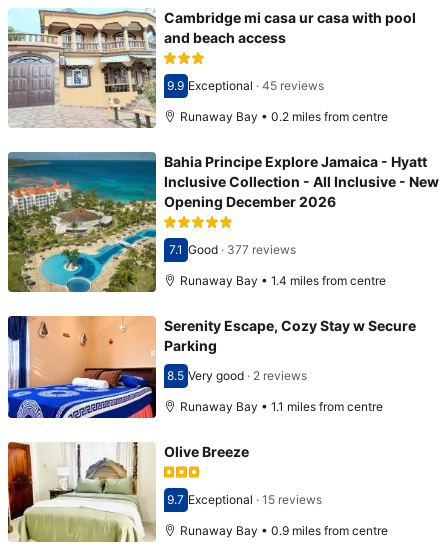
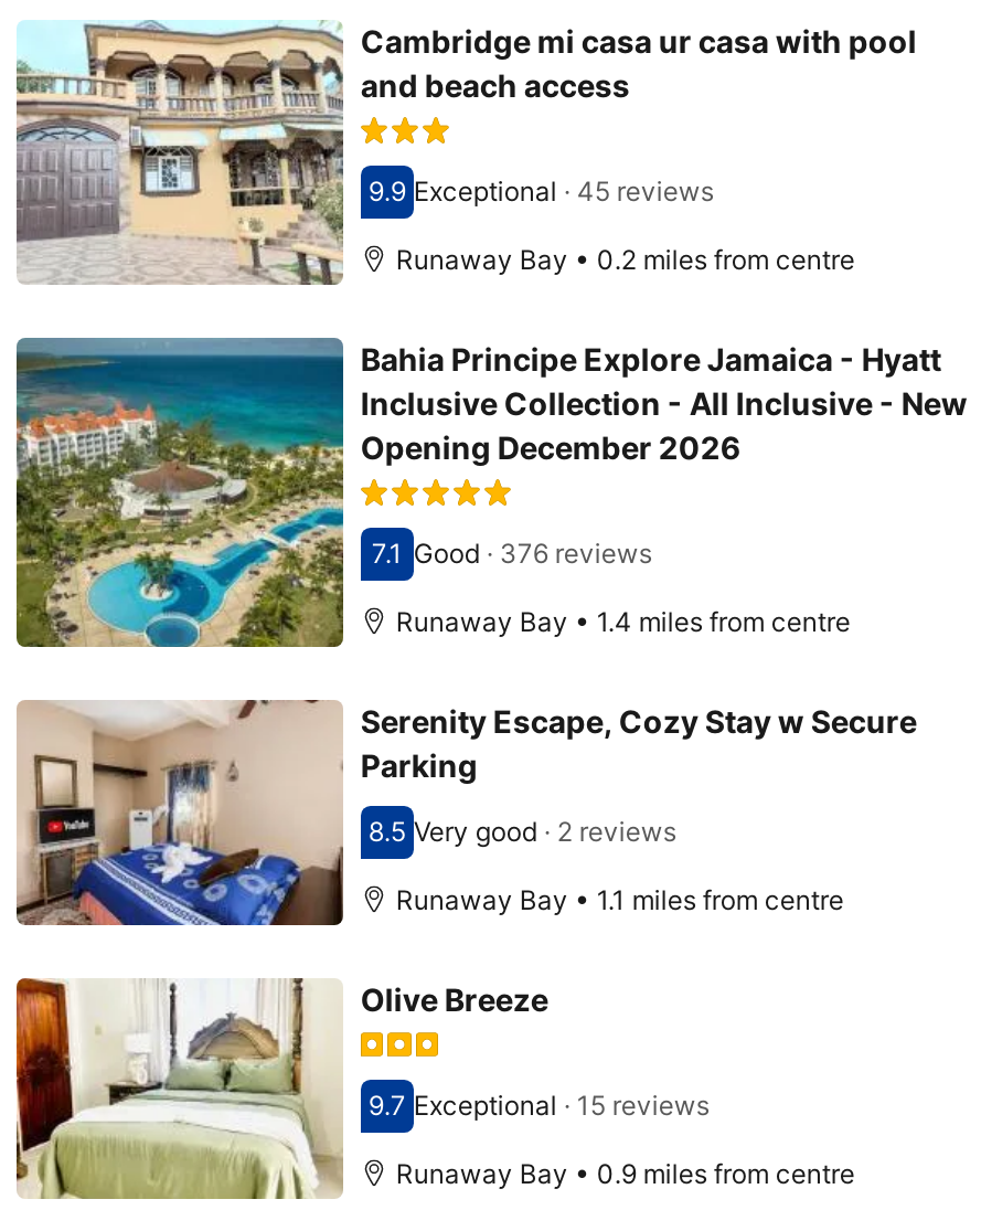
[169,242,296,257] 7.1 Good · 377 reviews -> [371,537,652,570] 7.1 Good · 376 reviews
[7,315,156,419] [image] -> [14,698,343,927] [image]

